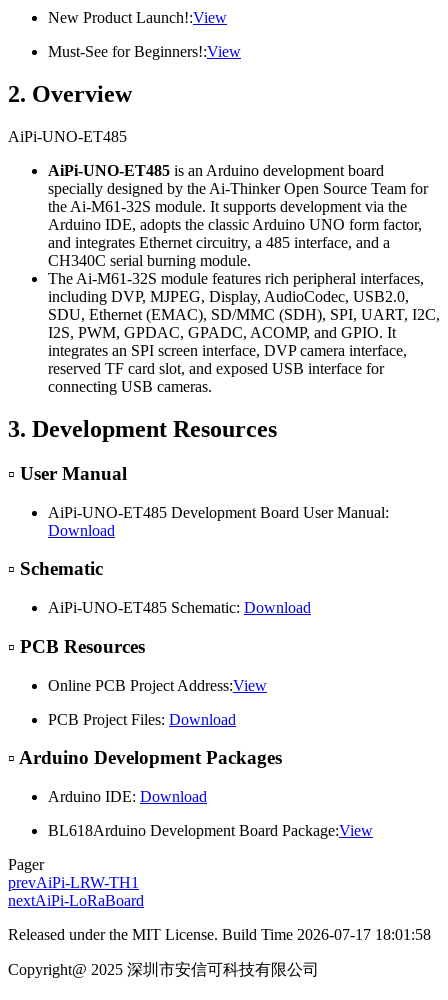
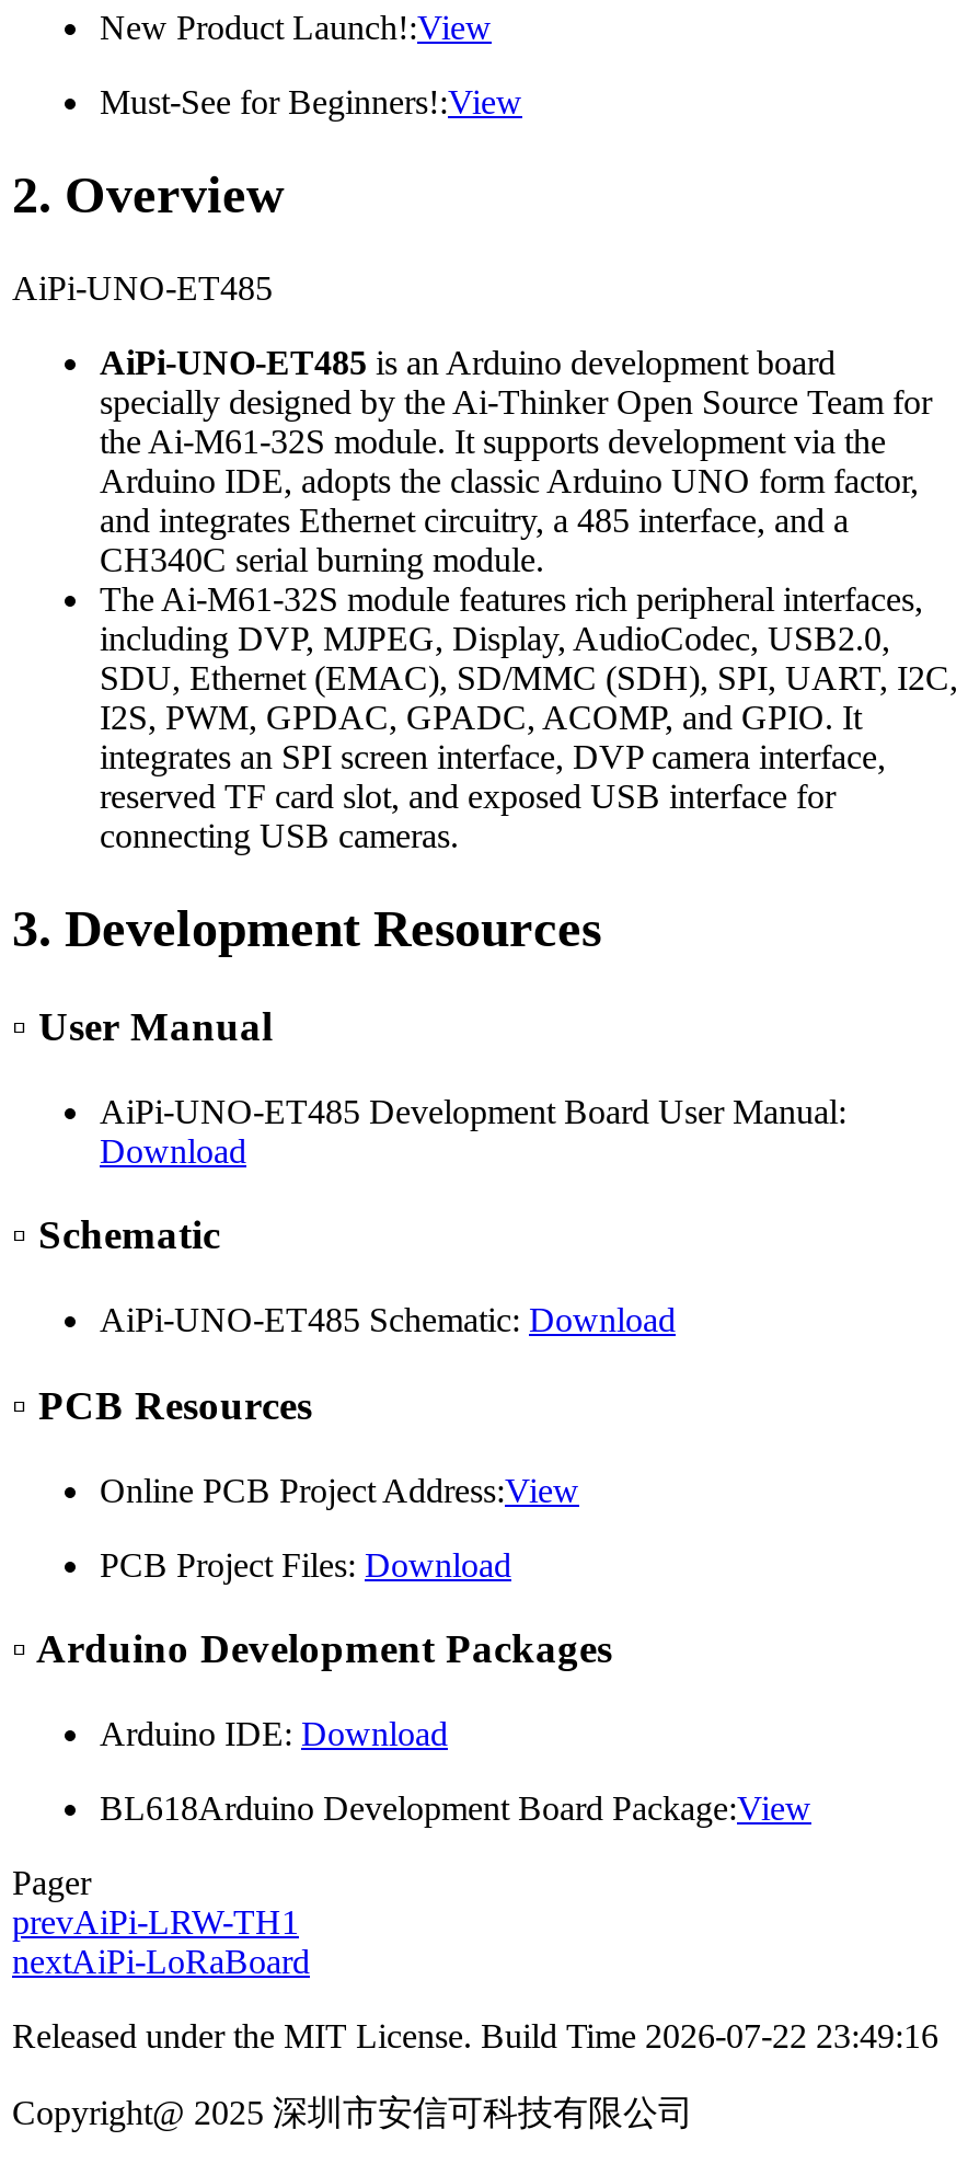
[8,926,431,943] Released under the MIT License. Build Time 2026-07-17 18:01:58 -> [12,2017,938,2054] Released under the MIT License. Build Time 2026-07-22 23:49:16

